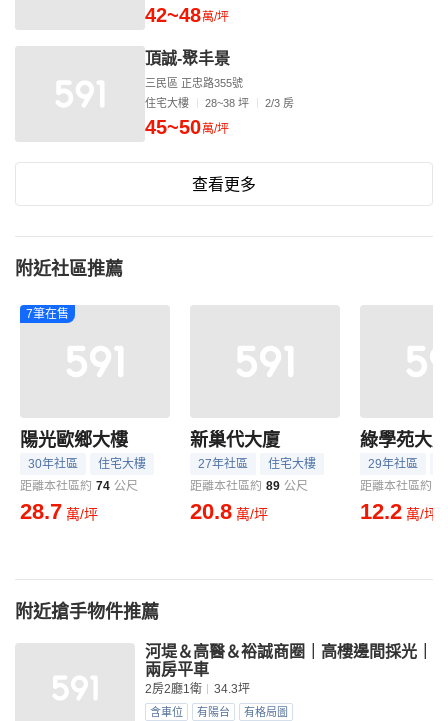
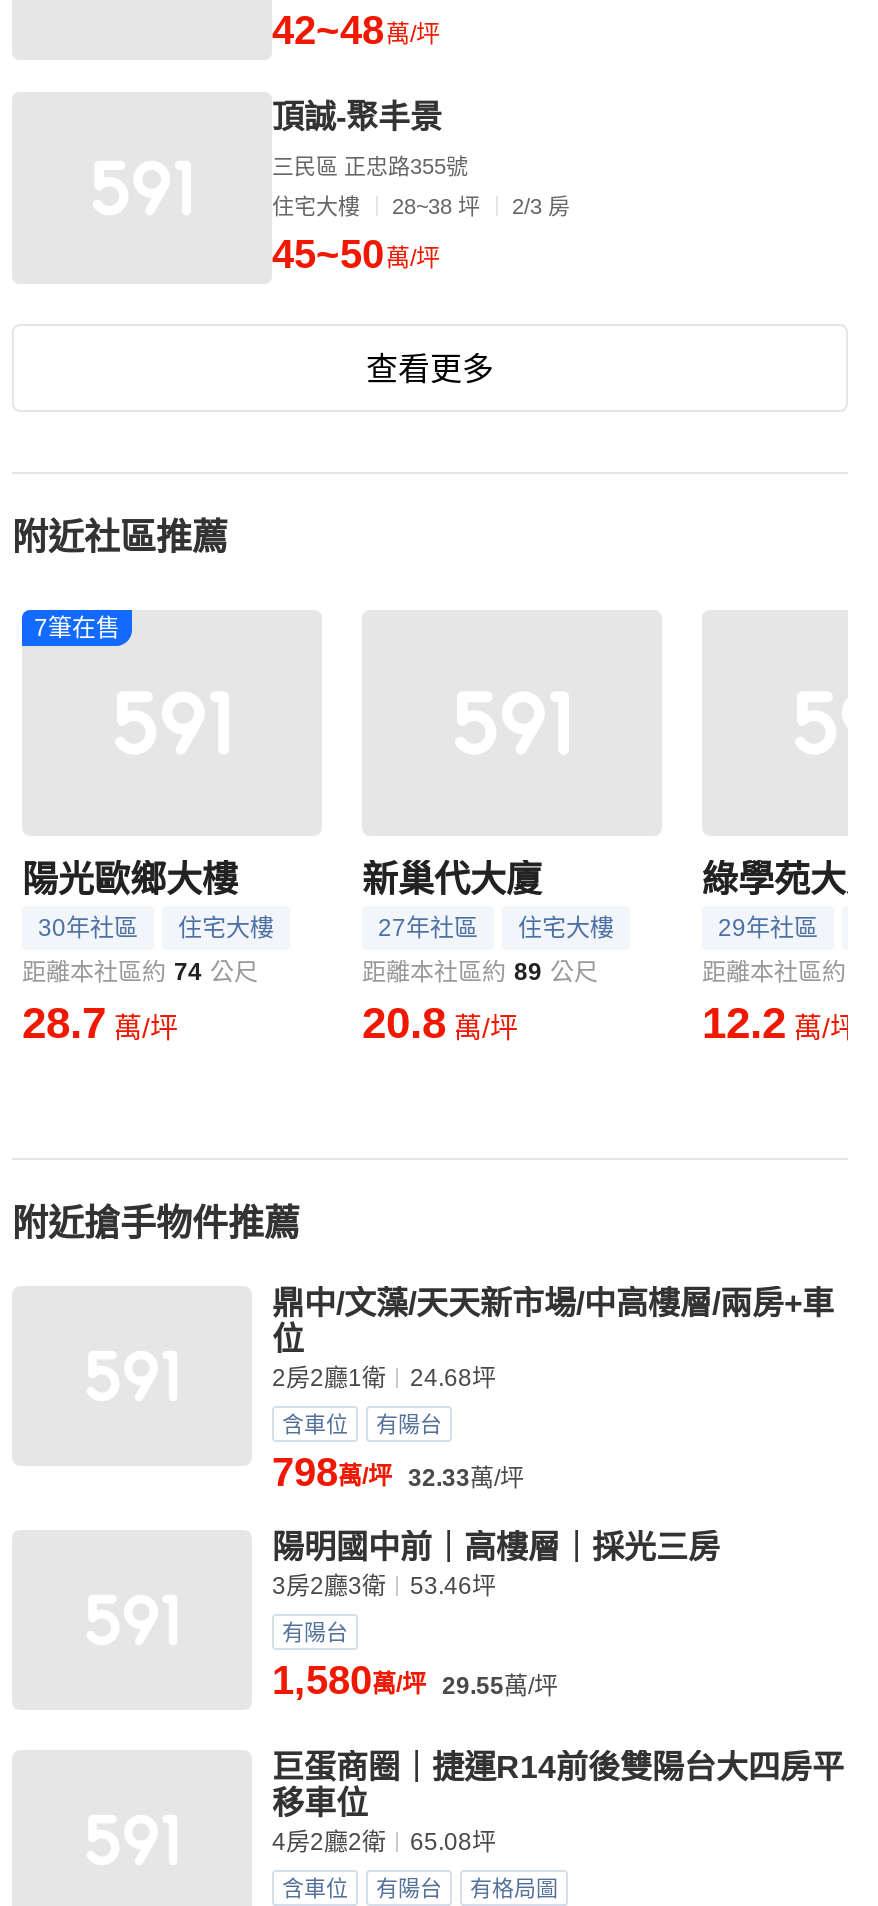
[145,643,433,678] 河堤＆高醫＆裕誠商圈｜高樓邊間採光｜ | 兩房平車 -> [272,1286,834,1356] 鼎中/文藻/天天新市場/中高樓層/兩房+車 | 位
[214,682,250,696] 34.3坪 -> [272,1364,844,1856] 24.68坪 | 含車位 | 有陽台 | 798萬/坪 32.33萬/坪 | 陽明國中前｜高樓層｜採光三房 | 3房2廳3衛 | 53.46坪 | 有陽台 | 1,580萬/坪 29.55萬/坪 | 巨蛋商圈｜捷運R14前後雙陽台大四房平 | 移車位 | 4房2廳2衛 | 65.08坪

